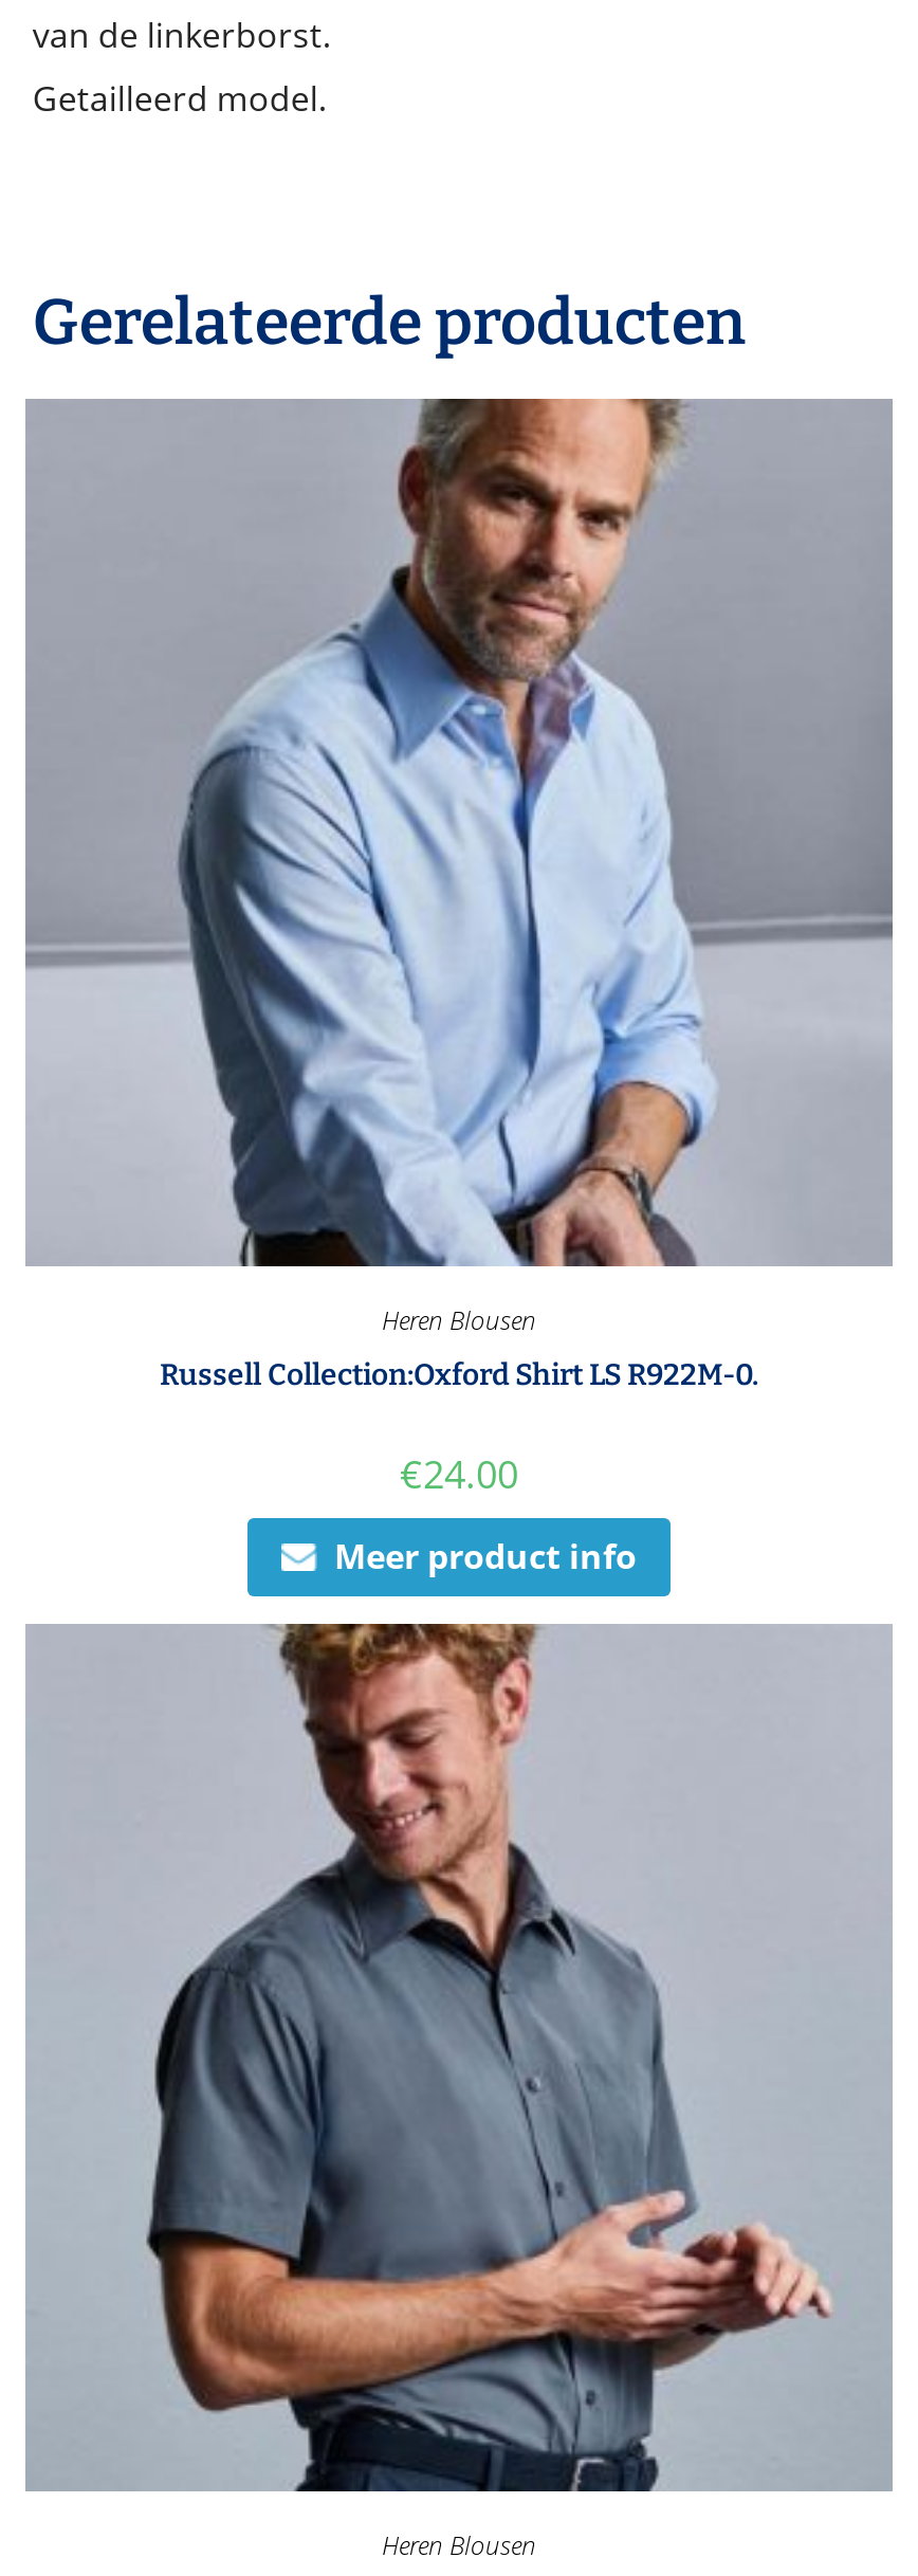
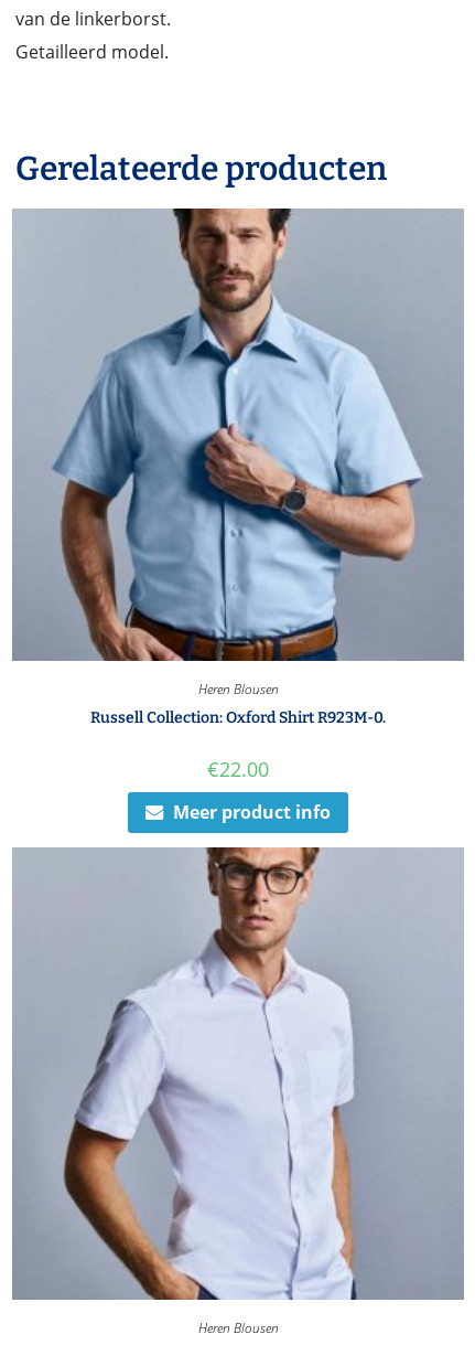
[30,397,891,1268] [image] -> [13,207,464,662] [image]
[160,1358,758,1394] Russell Collection:Oxford Shirt LS R922M-0. -> [90,709,386,727] Russell Collection: Oxford Shirt R923M-0.
[400,1449,518,1499] €24.00 -> [207,756,269,783] €22.00
[125,1622,833,2493] [image] -> [63,846,432,1301] [image]

